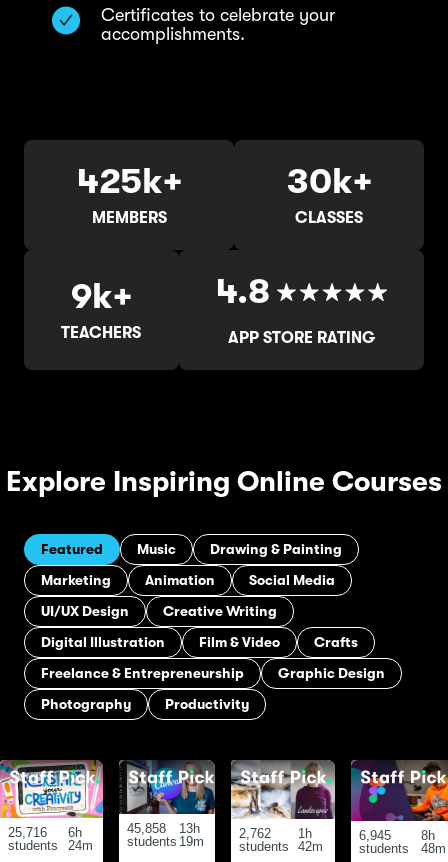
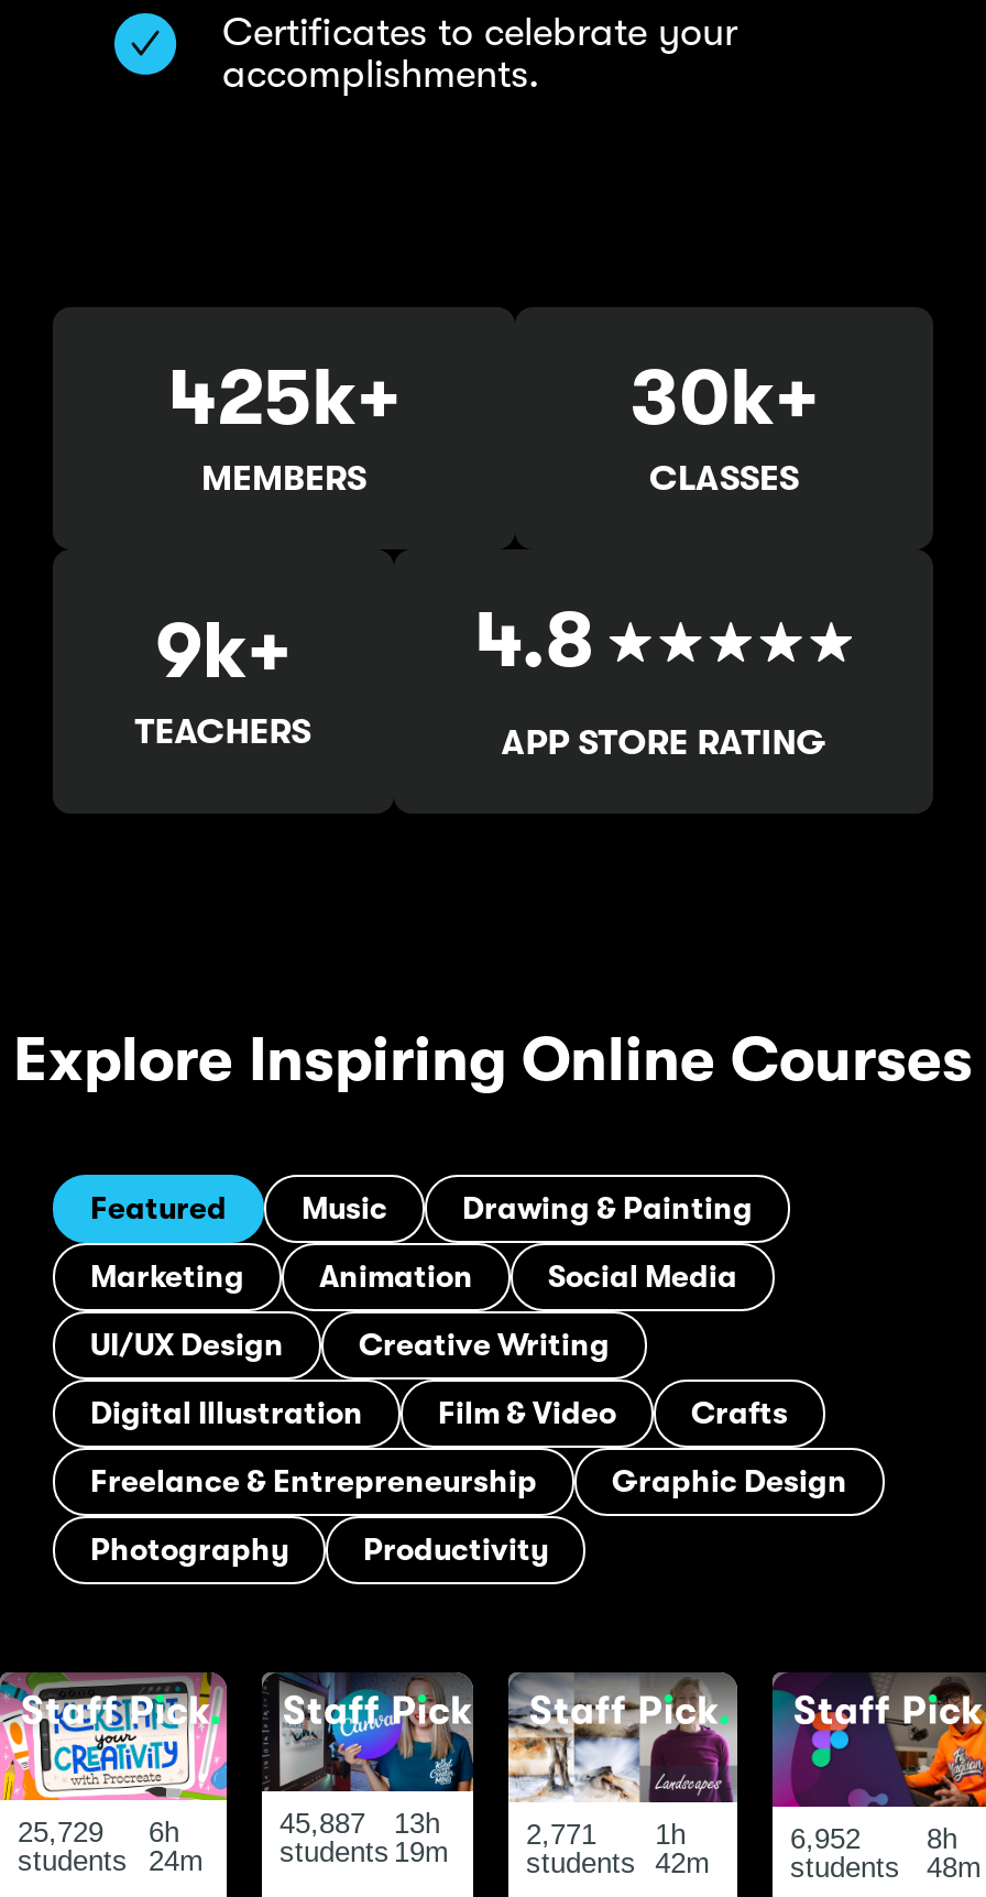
[8,825,81,840] 25,716 6h -> [18,1815,179,1848] 25,729 6h
[127,821,200,836] 45,858 13h -> [280,1807,440,1840] 45,887 13h
[239,825,312,840] 2,762 1h -> [526,1817,686,1850] 2,771 1h
[359,828,435,843] 6,945 8h -> [790,1823,957,1856] 6,952 8h

